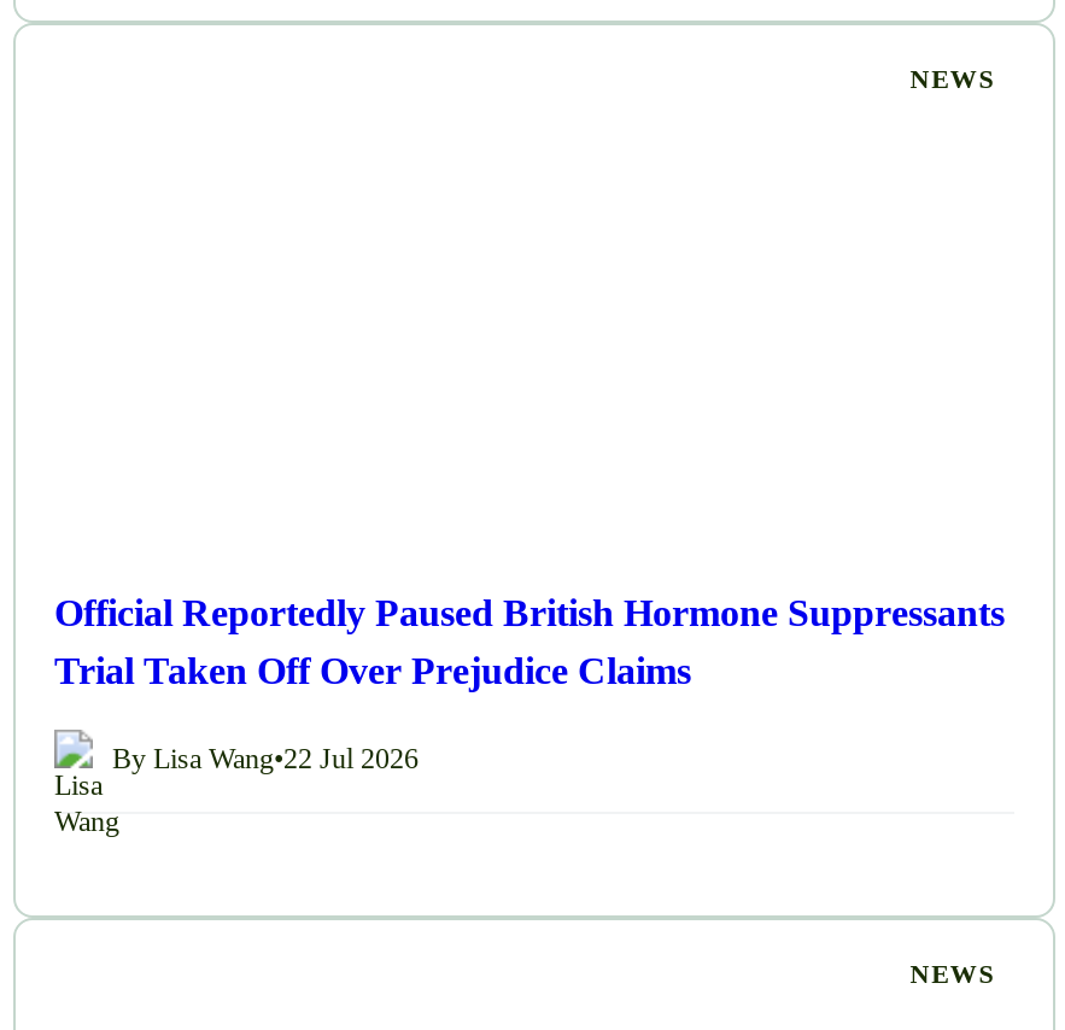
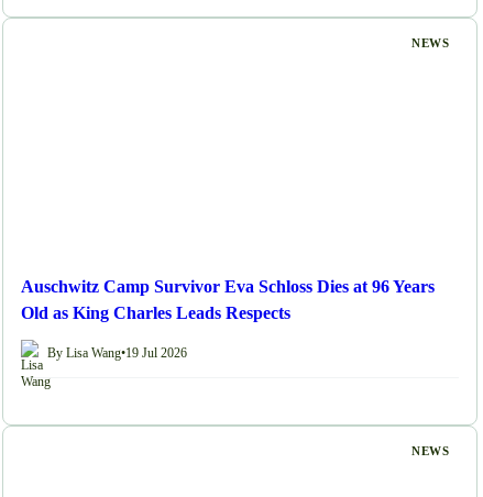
[54,592,1005,691] Official Reportedly Paused British Hormone Suppressants | Trial Taken Off Over Prejudice Claims -> [21,277,435,322] Auschwitz Camp Survivor Eva Schloss Dies at 96 Years | Old as King Charles Leads Respects
[112,741,419,775] By Lisa Wang•22 Jul 2026 -> [47,345,187,360] By Lisa Wang•19 Jul 2026

